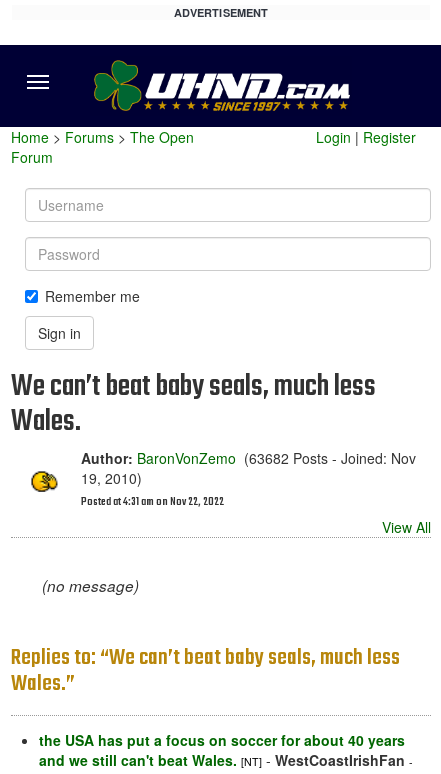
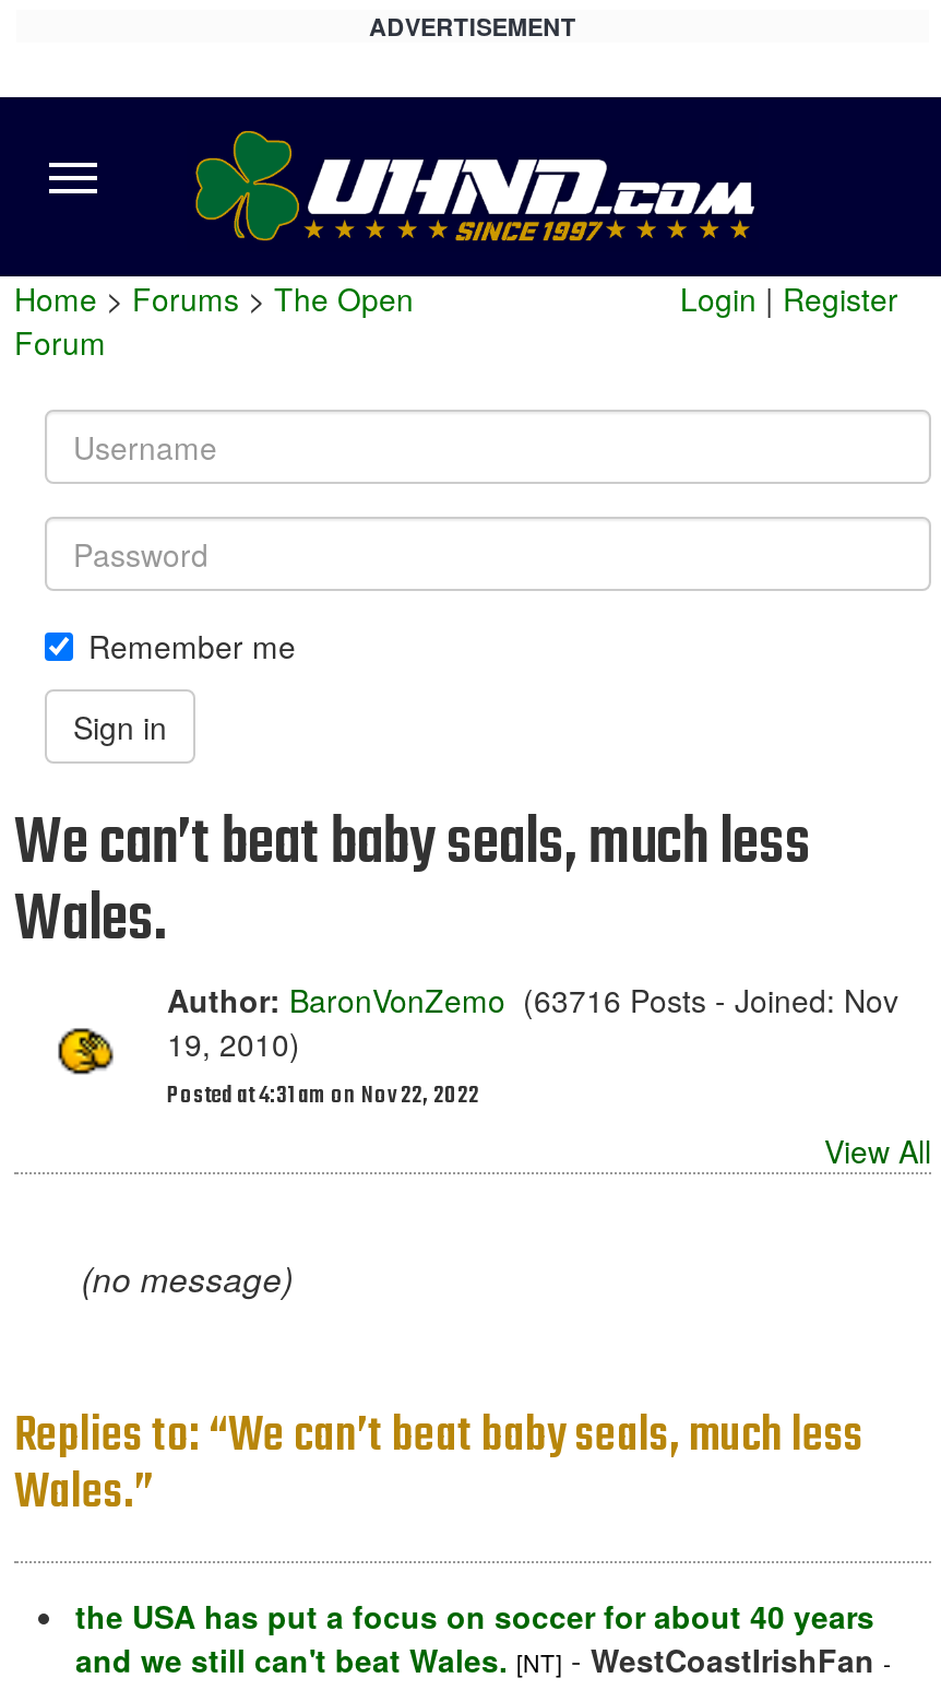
[81,448,416,468] Author: BaronVonZemo (63682 Posts - Joined: Nov -> [167,978,898,1021] Author: BaronVonZemo (63716 Posts - Joined: Nov

